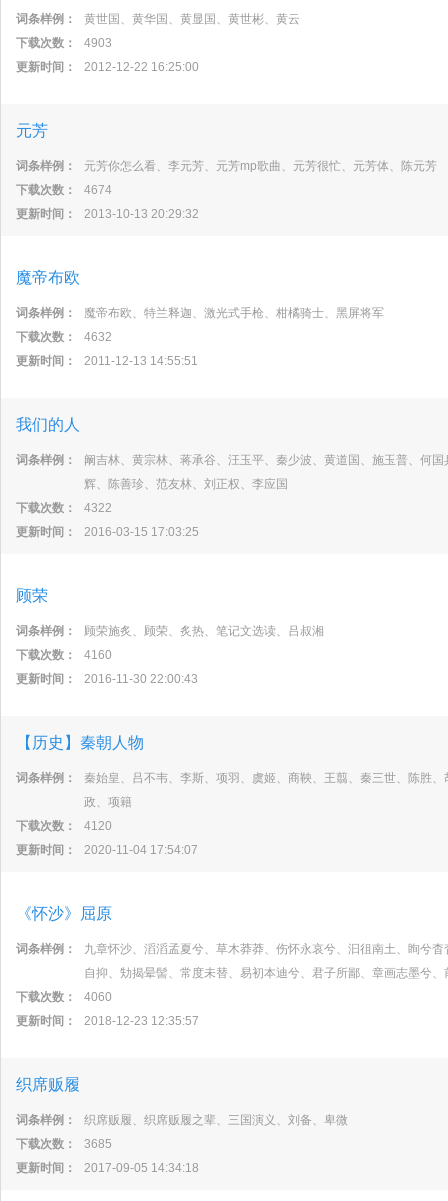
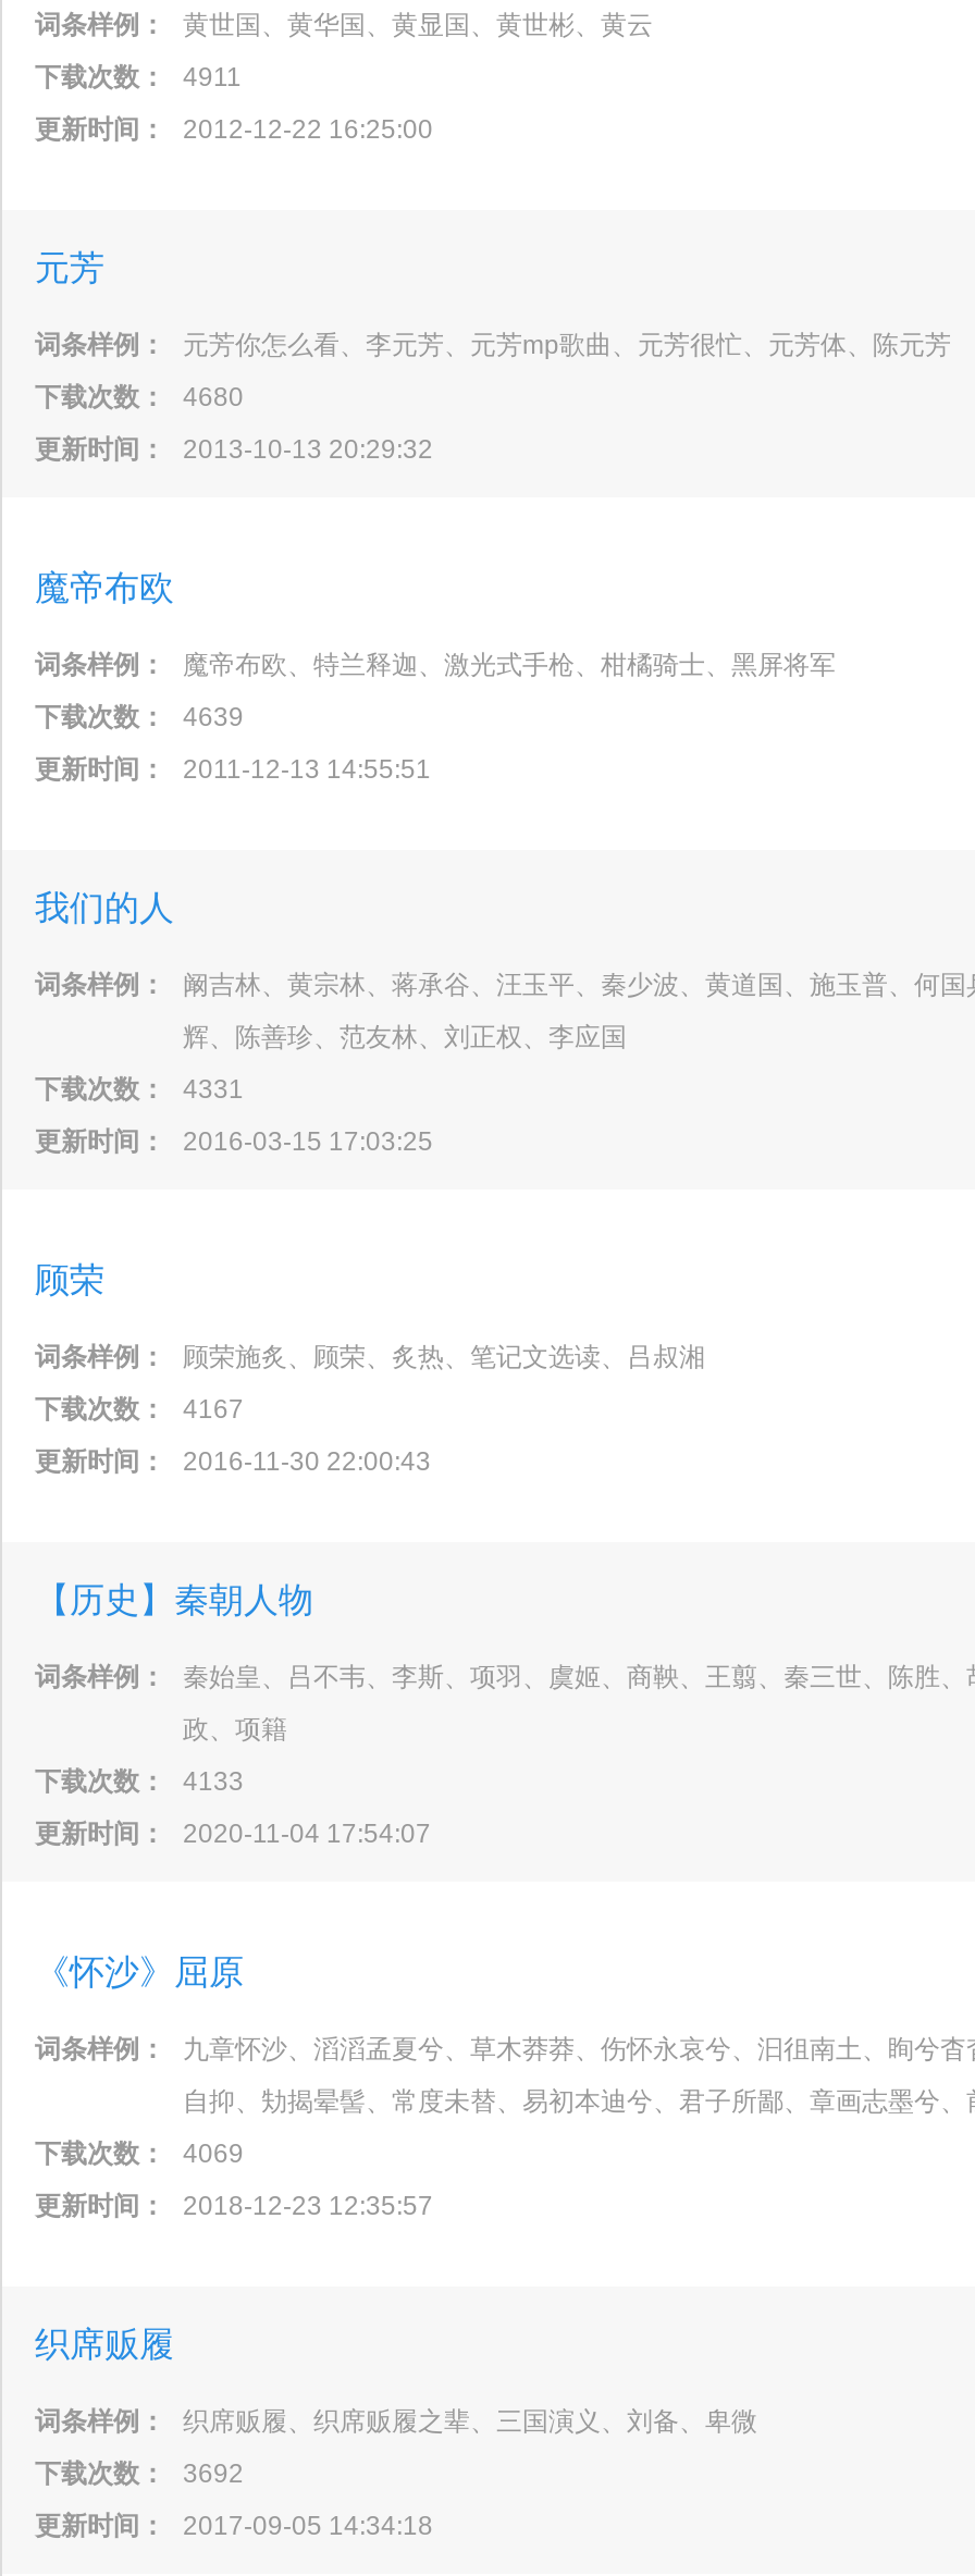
[16,36,112,50] 下载次数： 4903 -> [35,62,242,93] 下载次数： 4911
[16,183,112,197] 下载次数： 4674 -> [35,382,244,412] 下载次数： 4680
[16,330,112,344] 下载次数： 4632 -> [35,702,244,732] 下载次数： 4639
[16,501,112,515] 下载次数： 4322 -> [35,1074,244,1105] 下载次数： 4331
[16,648,112,662] 下载次数： 4160 -> [35,1394,244,1425] 下载次数： 4167
[16,819,112,833] 下载次数： 4120 -> [35,1766,244,1797] 下载次数： 4133
[16,990,112,1004] 下载次数： 4060 -> [35,2139,244,2169] 下载次数： 4069
[16,1137,112,1151] 下载次数： 3685 -> [35,2458,244,2489] 下载次数： 3692

